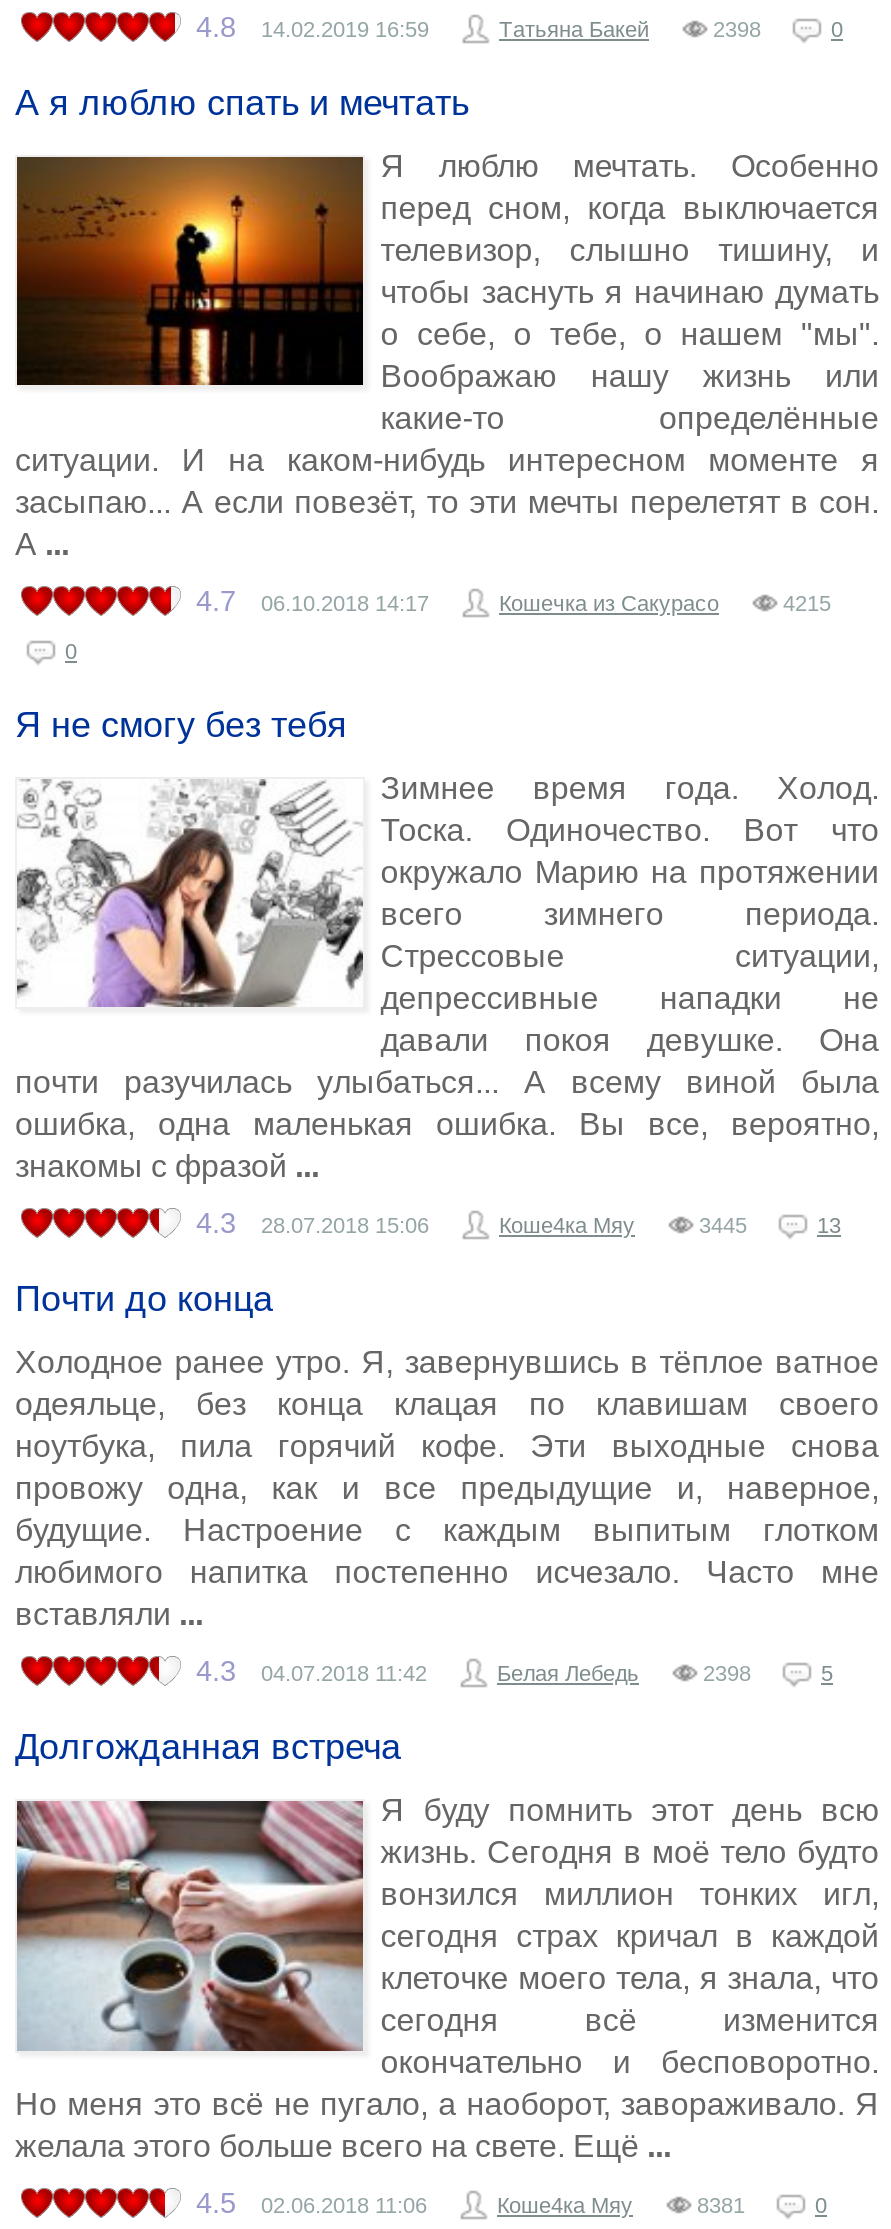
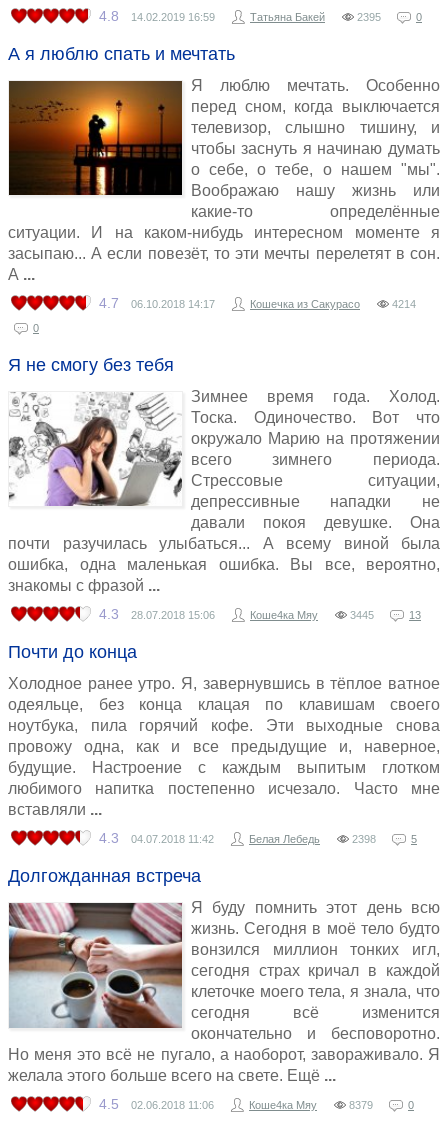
[713,17,761,41] 2398 -> [357,11,381,23] 2395
[783,591,831,615] 4215 -> [392,298,416,310] 4214
[697,2193,745,2217] 8381 -> [349,1099,373,1111] 8379

